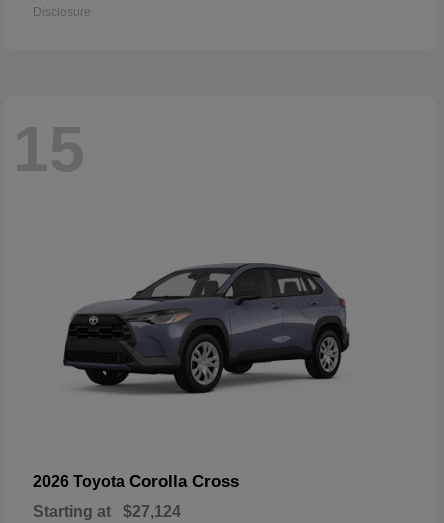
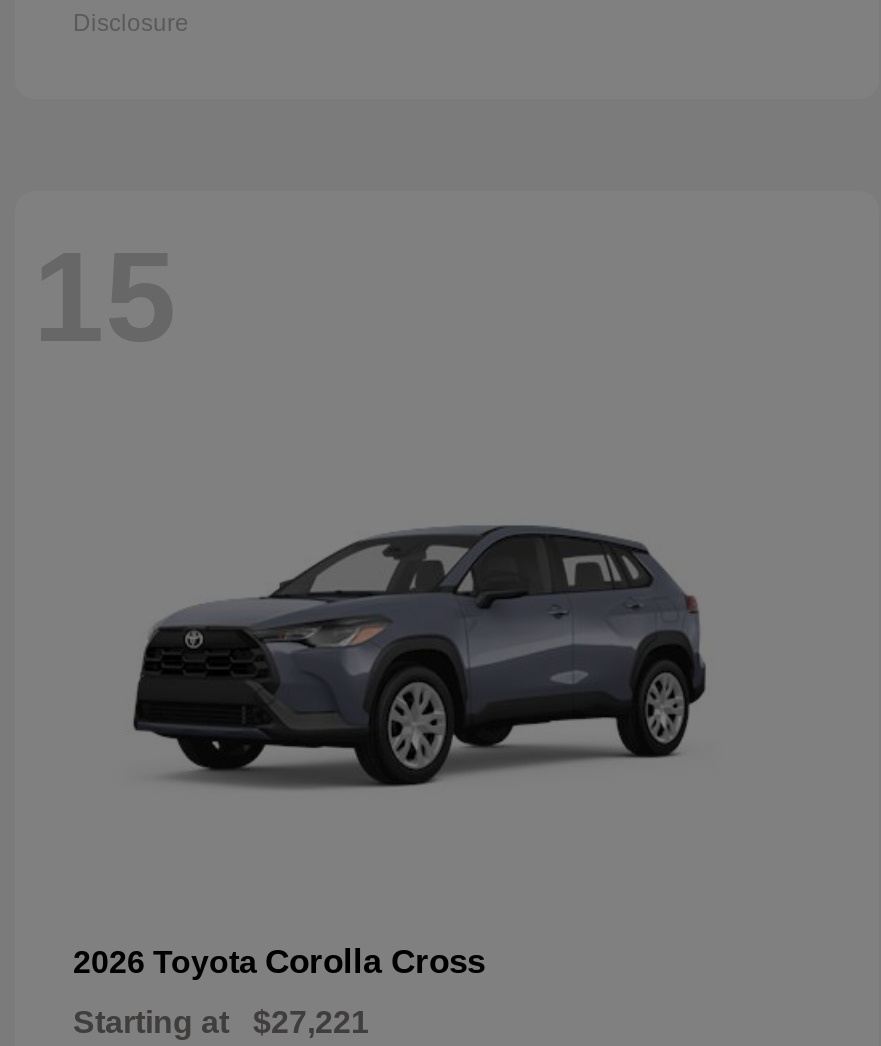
[33,503,181,520] Starting at $27,124 -> [73,1006,369,1040] Starting at $27,221

